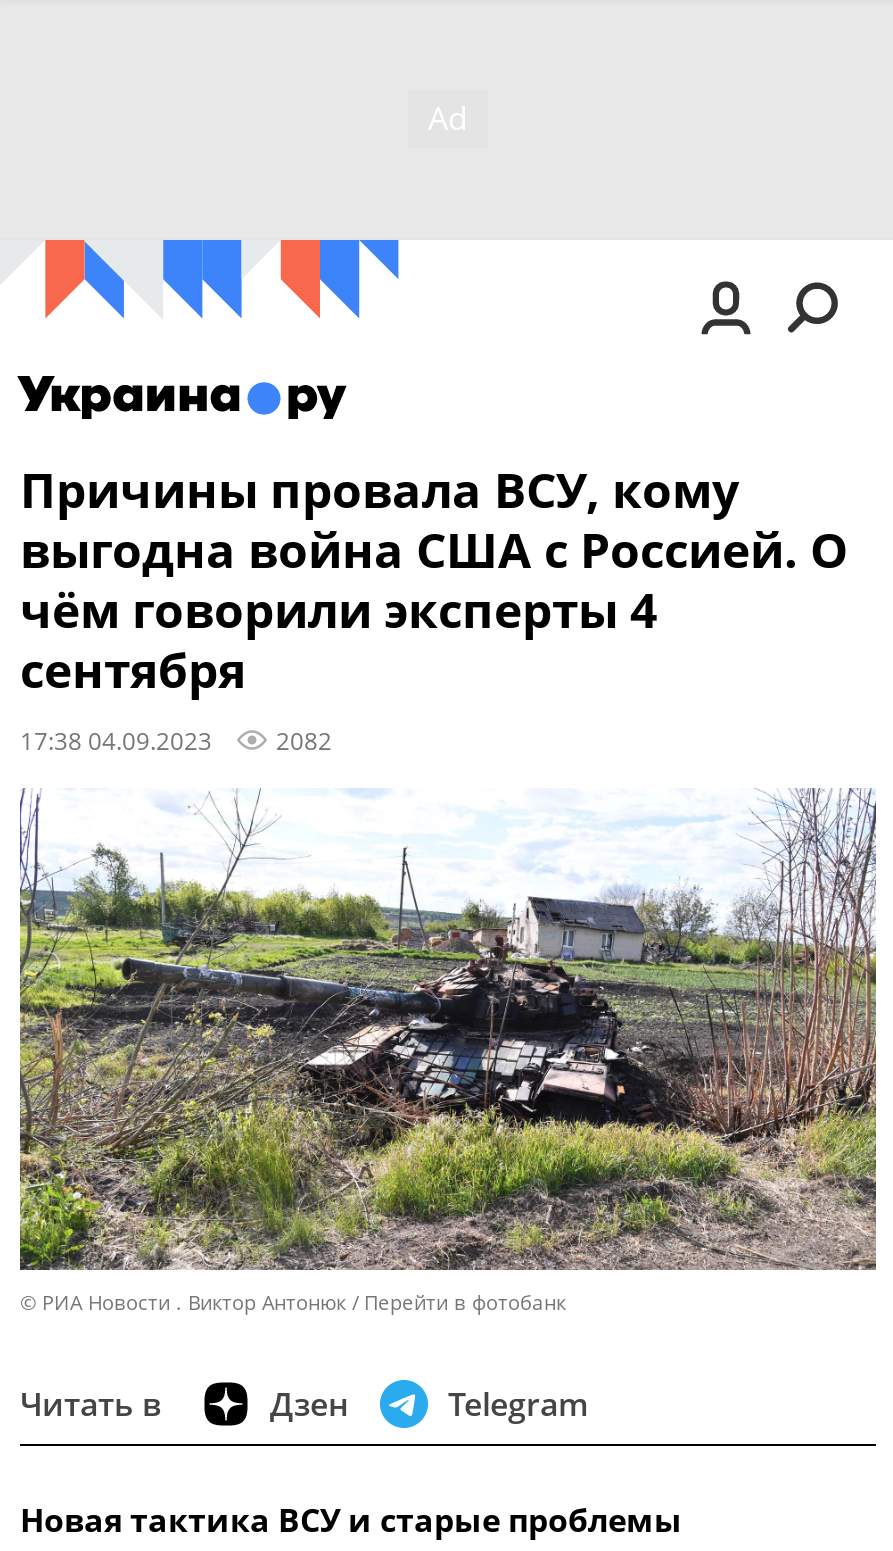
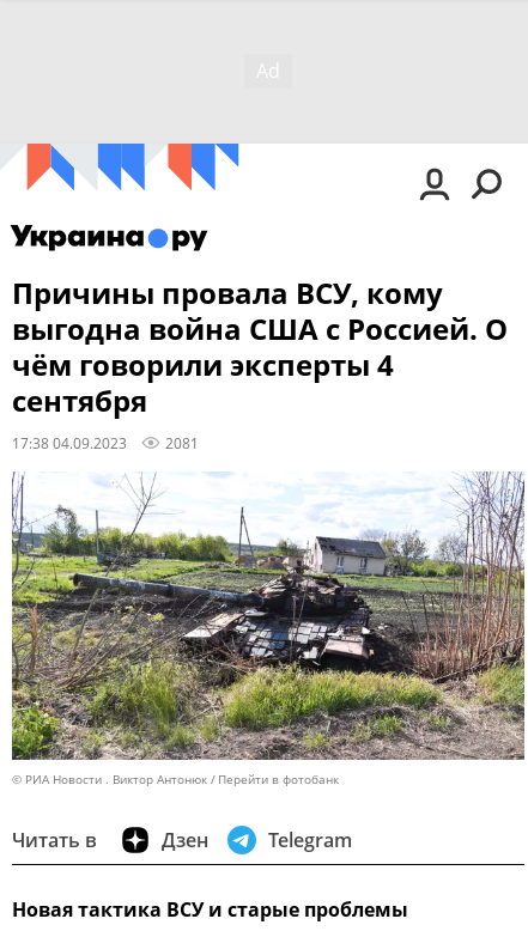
[20,724,332,756] 17:38 04.09.2023 2082 -> [12,433,199,452] 17:38 04.09.2023 2081

